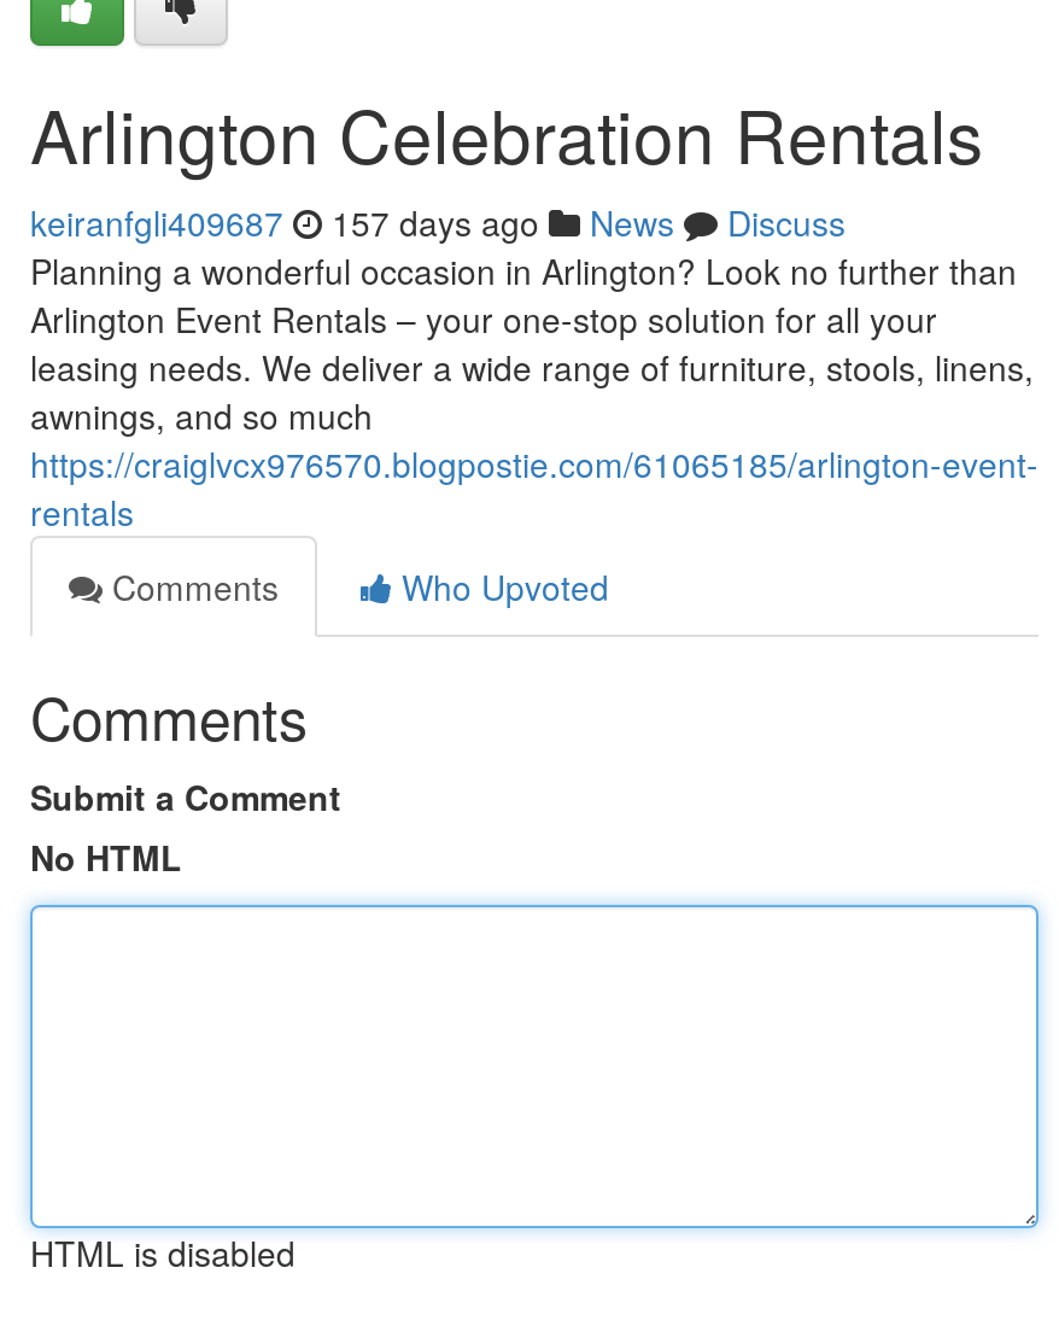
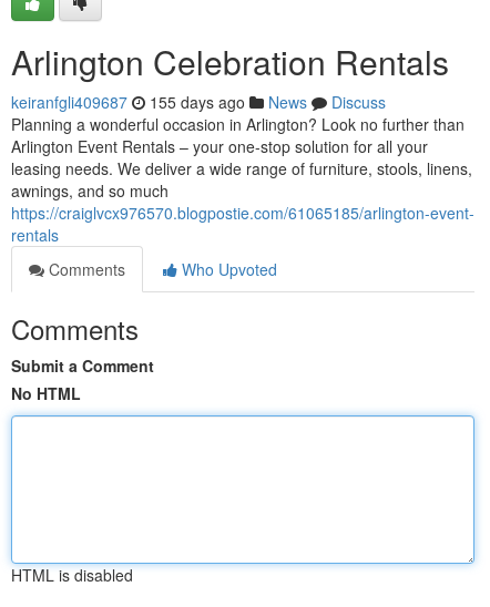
[30,198,846,246] keiranfgli409687 157 days ago News Discuss -> [11,91,386,113] keiranfgli409687 155 days ago News Discuss

